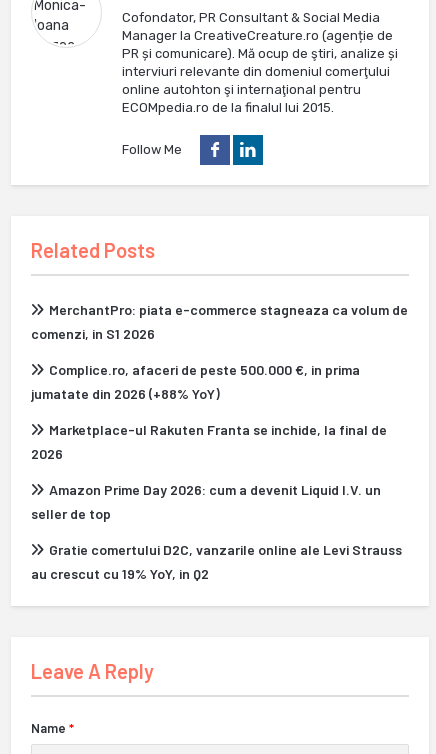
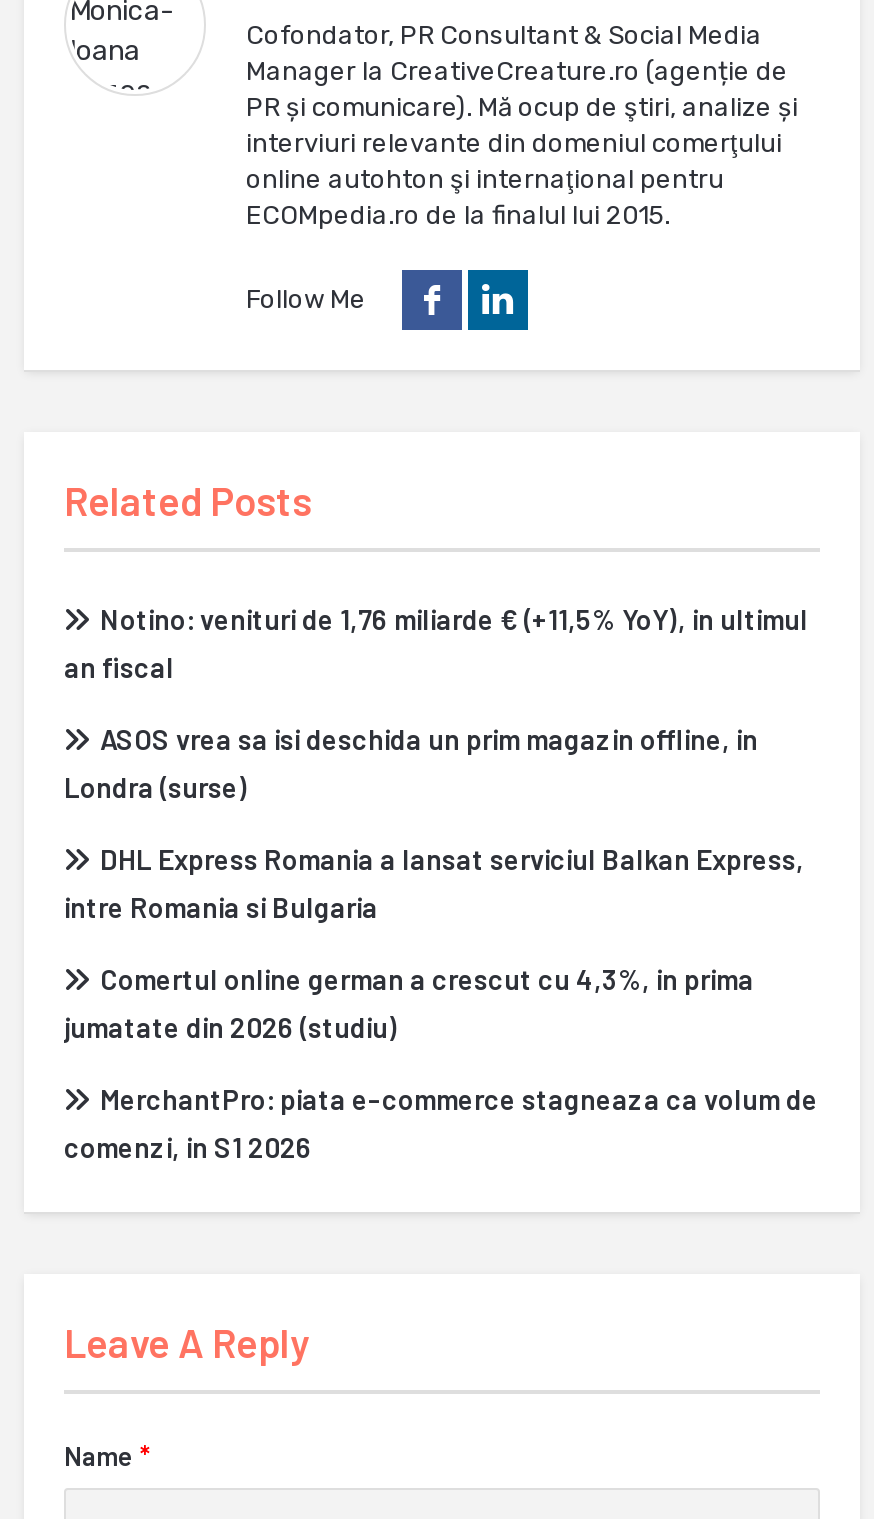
none -> [64,602,808,1044] Notino: venituri de 1,76 miliarde € (+11,5% YoY), in ultimul | an fiscal | ASOS vrea sa isi deschida un prim magazin offline, in | Londra (surse) | DHL Express Romania a lansat serviciul Balkan Express, | intre Romania si Bulgaria | Comertul online german a crescut cu 4,3%, in prima | jumatate din 2026 (studiu)
moved [31,301,408,342] -> [64,1082,818,1164]: MerchantPro: piata e-commerce stagneaza ca volum de | comenzi, in S1 2026
[31,361,402,582] Complice.ro, afaceri de peste 500.000 €, in prima | jumatate din 2026 (+88% YoY) | Marketplace-ul Rakuten Franta se inchide, la final de | 2026 | Amazon Prime Day 2026: cum a devenit Liquid I.V. un | seller de top | Gratie comertului D2C, vanzarile online ale Levi Strauss | au crescut cu 19% YoY, in Q2 -> none

